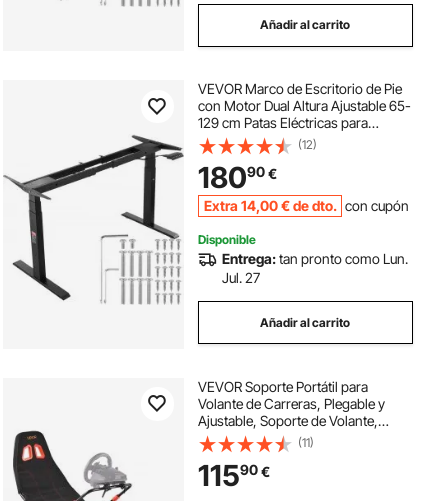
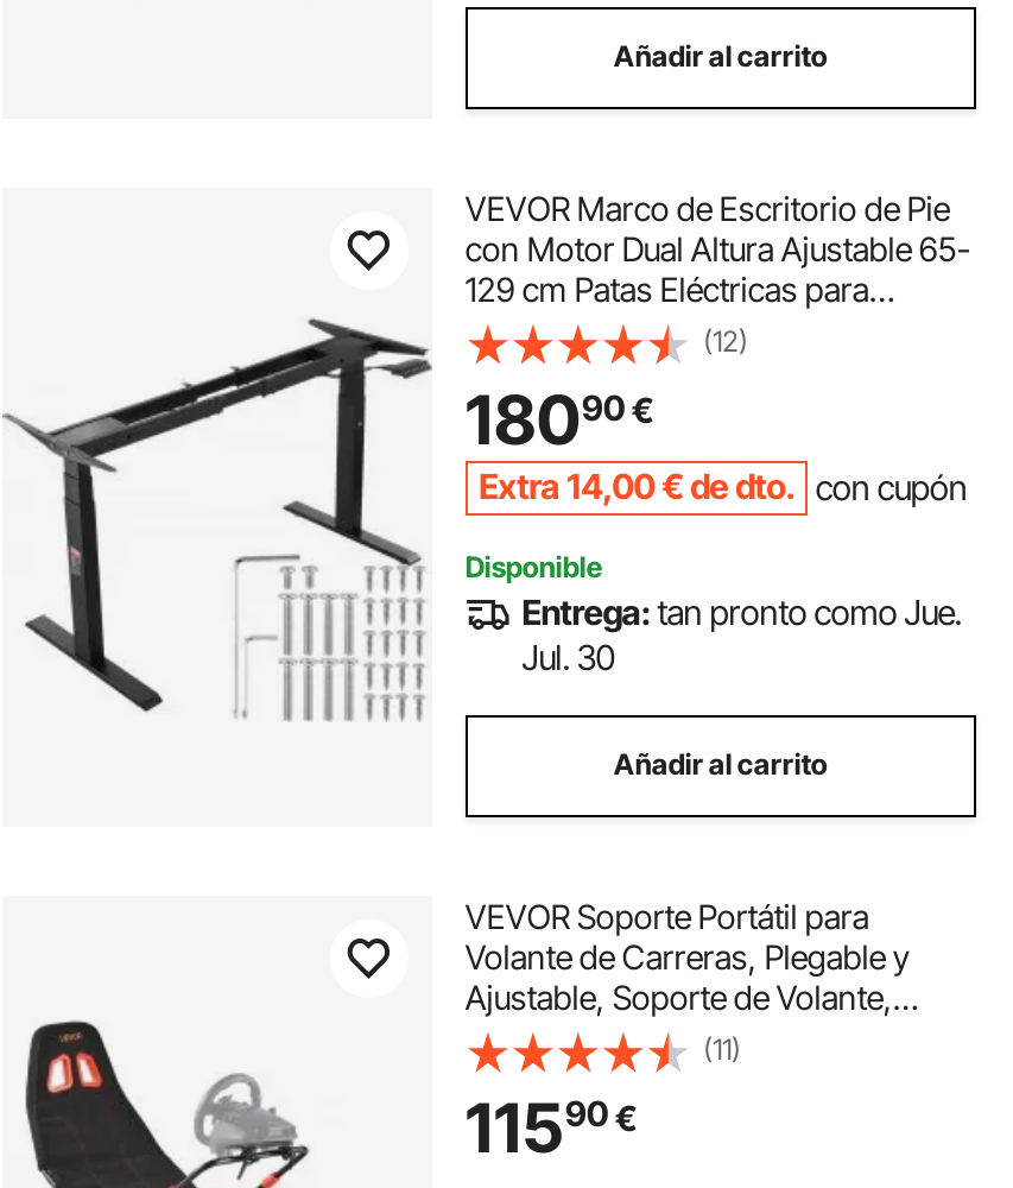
[222,250,408,267] Entrega: tan pronto como Lun. -> [522,592,961,632] Entrega: tan pronto como Jue.
[222,269,260,286] Jul. 27 -> [522,637,614,677] Jul. 30

